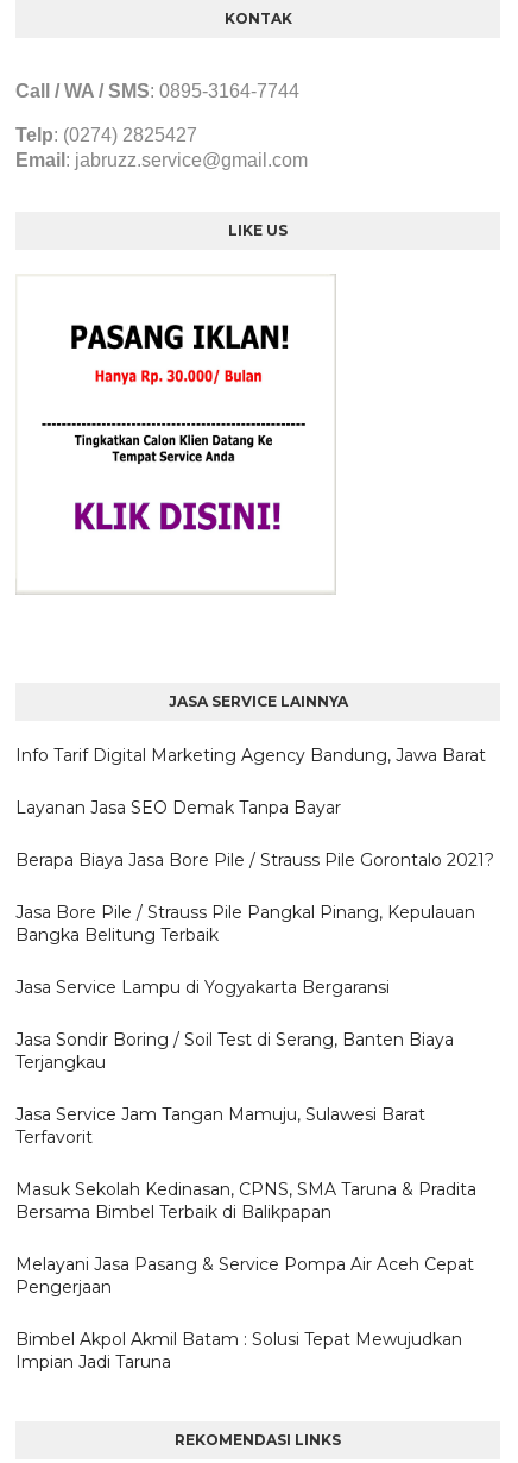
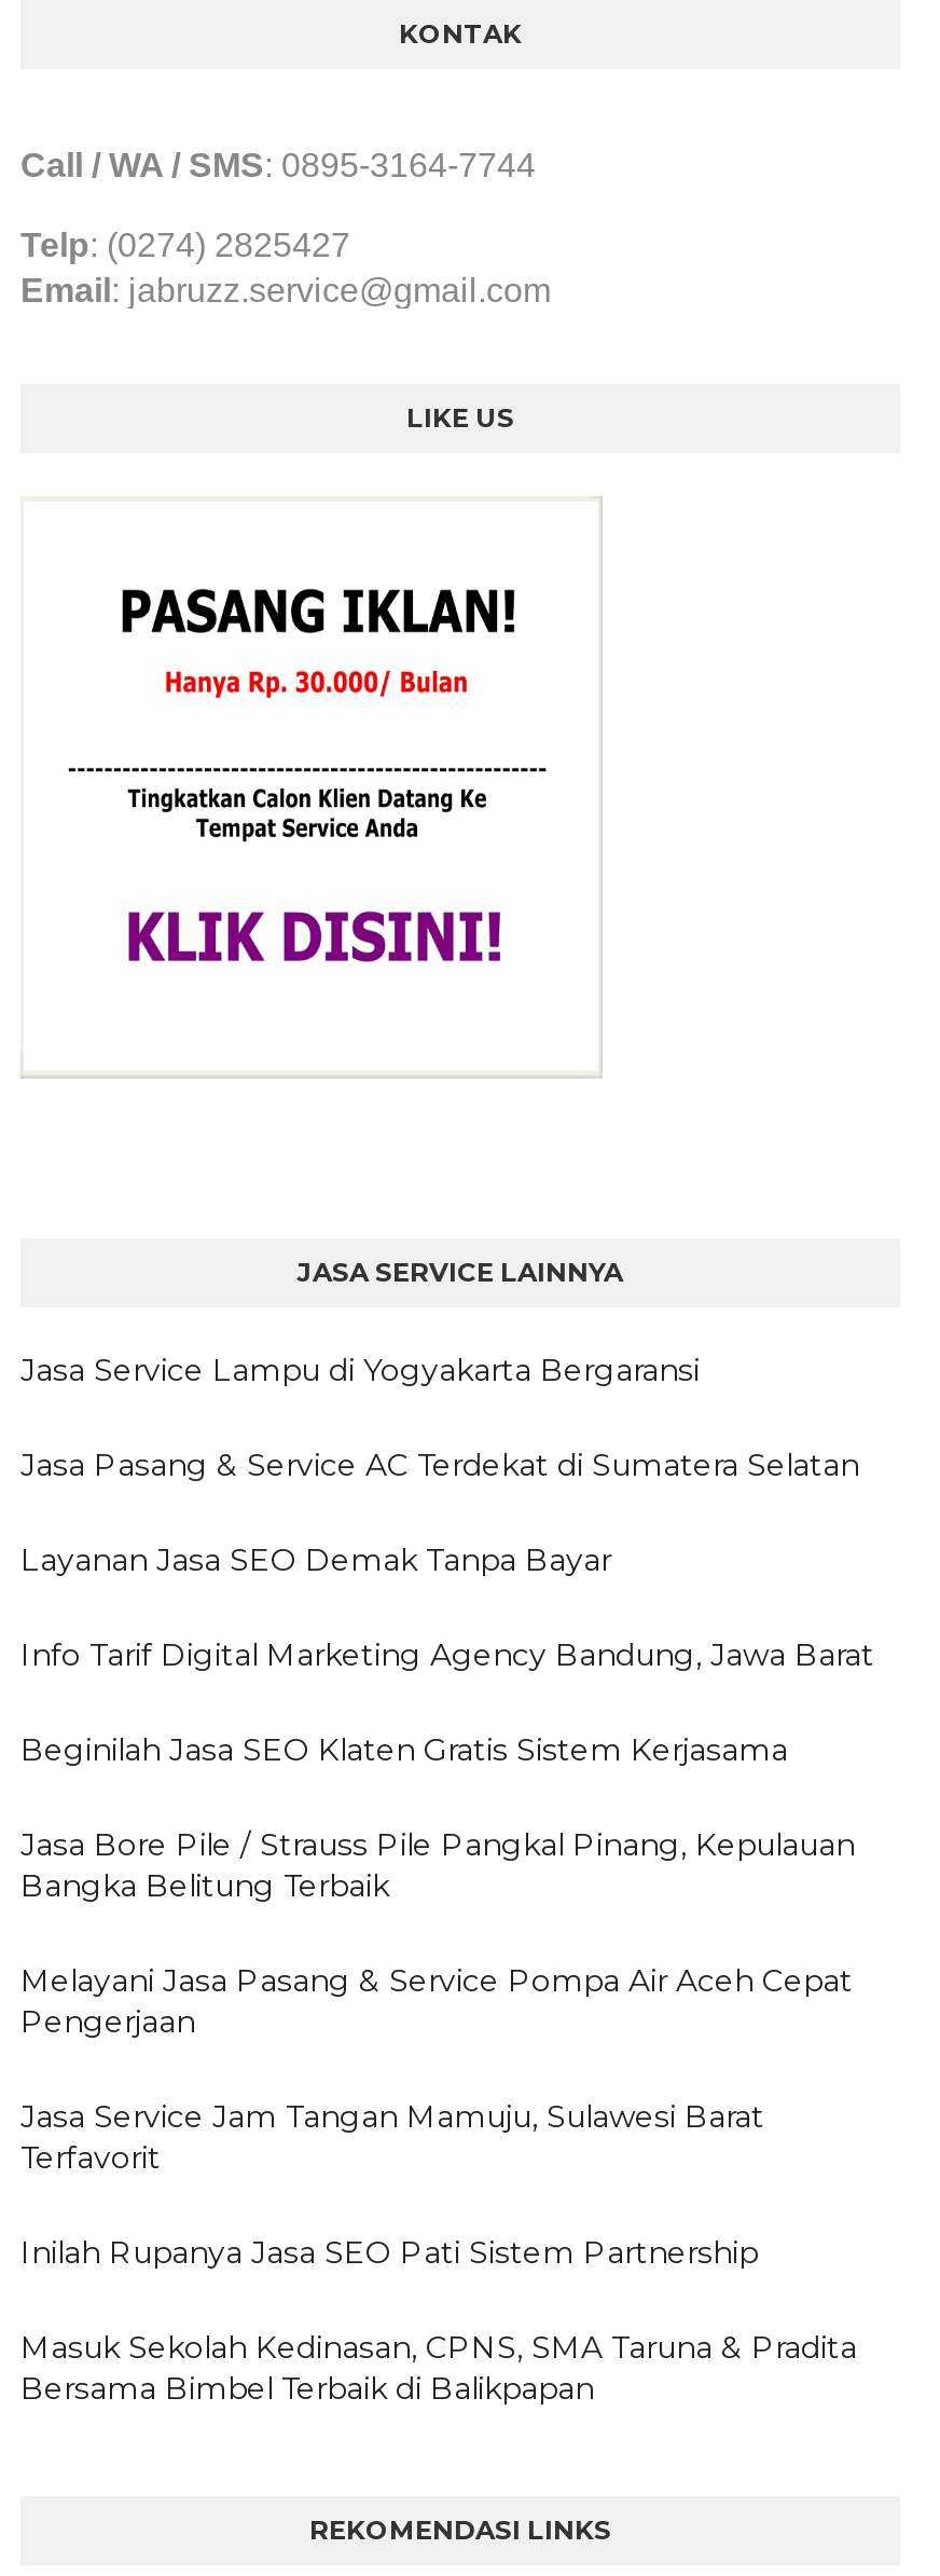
none -> [20,1445,859,1484] Jasa Pasang & Service AC Terdekat di Sumatera Selatan
moved [15,745,486,766] -> [20,1635,874,1674]: Info Tarif Digital Marketing Agency Bandung, Jawa Barat
moved [15,797,341,818] -> [20,1540,611,1579]: Layanan Jasa SEO Demak Tanpa Bayar
[15,849,494,871] Berapa Biaya Jasa Bore Pile / Strauss Pile Gorontalo 2021? -> [20,1730,788,1769] Beginilah Jasa SEO Klaten Gratis Sistem Kerjasama
moved [15,902,475,946] -> [20,1825,855,1905]: Jasa Bore Pile / Strauss Pile Pangkal Pinang, Kepulauan | Bangka Belitung Terbaik
moved [15,977,390,998] -> [20,1351,700,1389]: Jasa Service Lampu di Yogyakarta Bergaransi
[15,1029,454,1073] Jasa Sondir Boring / Soil Test di Serang, Banten Biaya | Terjangkau -> none
moved [15,1104,425,1148] -> [20,2097,764,2177]: Jasa Service Jam Tangan Mamuju, Sulawesi Barat | Terfavorit
none -> [20,2233,758,2272] Inilah Rupanya Jasa SEO Pati Sistem Partnership
moved [15,1179,476,1223] -> [20,2328,857,2408]: Masuk Sekolah Kedinasan, CPNS, SMA Taruna & Pradita | Bersama Bimbel Terbaik di Balikpapan
moved [15,1254,474,1298] -> [20,1961,853,2041]: Melayani Jasa Pasang & Service Pompa Air Aceh Cepat | Pengerjaan
[15,1329,462,1373] Bimbel Akpol Akmil Batam : Solusi Tepat Mewujudkan | Impian Jadi Taruna -> none

